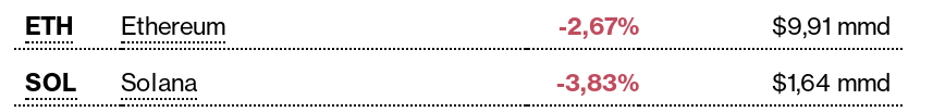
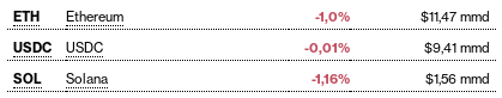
[558,12,892,42] -2,67% | $9,91 mmd -> [13,9,490,57] -1,0% | $11,47 mmd | USDC | USDC | -0,01% | $9,41 mmd
[556,69,639,99] -3,83% -> [312,71,350,88] -1,16%
[772,69,892,99] $1,64 mmd -> [425,71,490,88] $1,56 mmd

